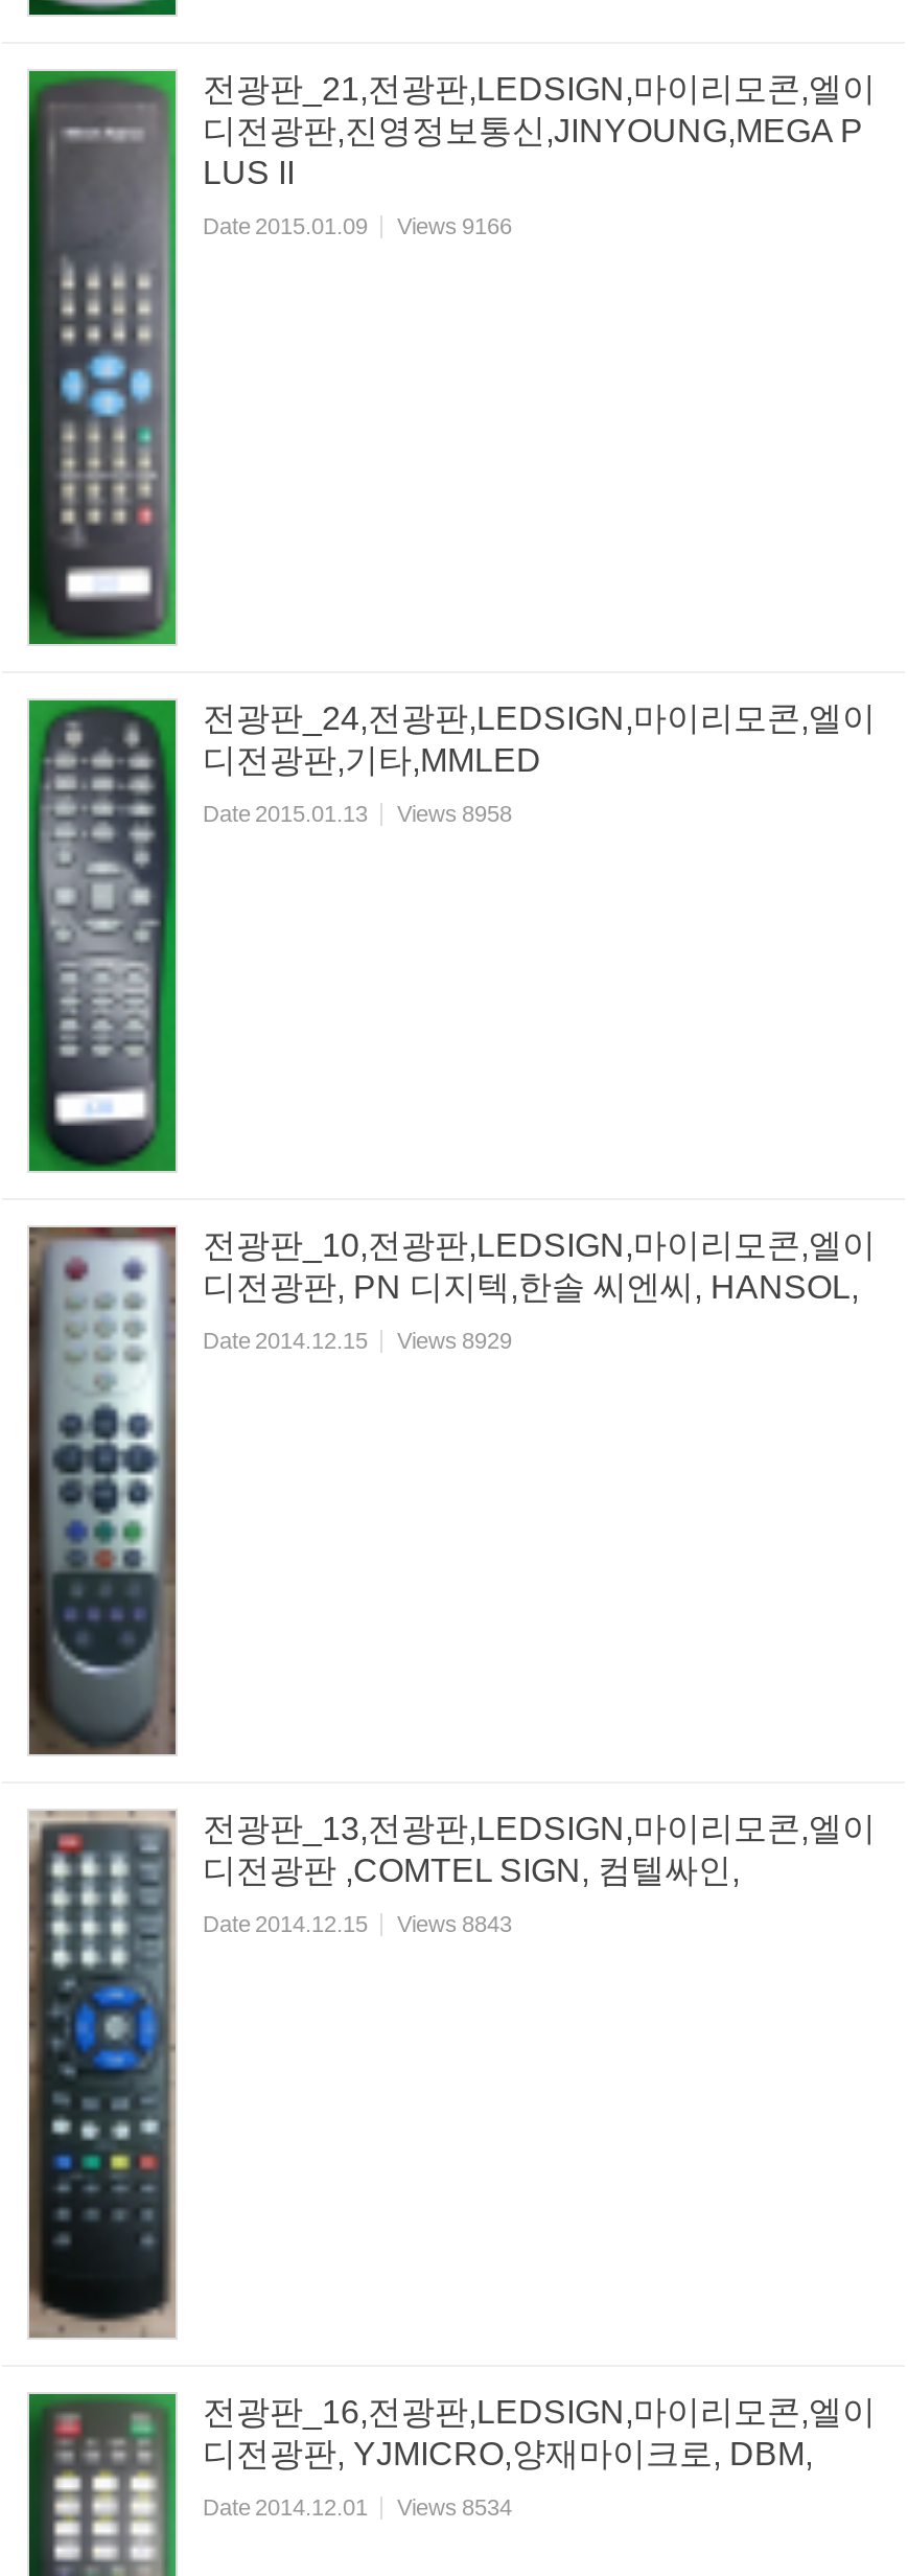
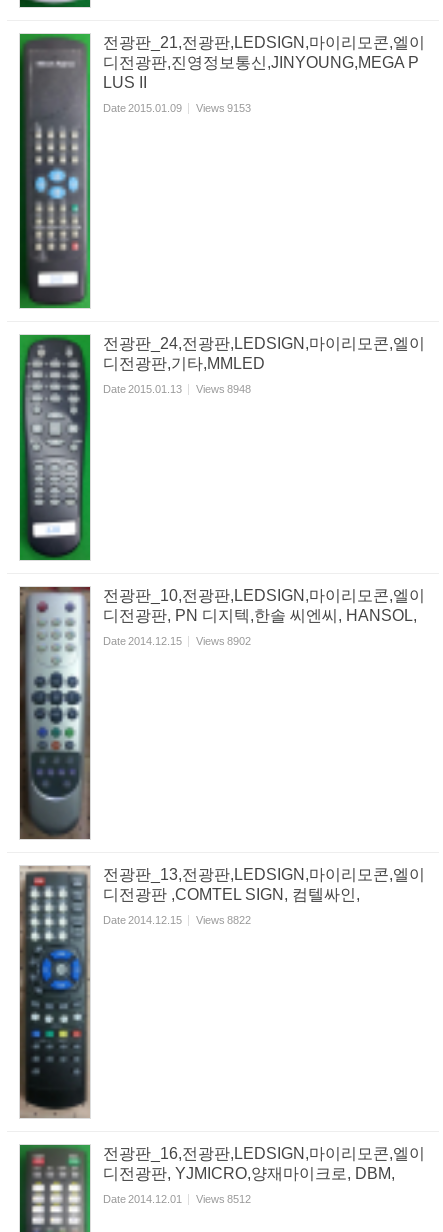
[203,213,512,239] Date 2015.01.09 Views 9166 -> [103,102,251,114] Date 2015.01.09 Views 9153
[203,801,512,826] Date 2015.01.13 Views 8958 -> [103,383,251,395] Date 2015.01.13 Views 8948
[203,1328,512,1353] Date 2014.12.15 Views 8929 -> [103,635,251,647] Date 2014.12.15 Views 8902
[203,1911,512,1936] Date 2014.12.15 Views 8843 -> [103,914,251,926] Date 2014.12.15 Views 8822
[203,2494,512,2520] Date 2014.12.01 Views 8534 -> [103,1193,251,1205] Date 2014.12.01 Views 8512

